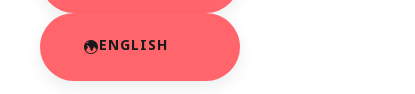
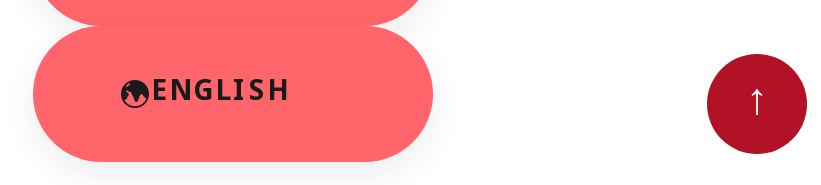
none -> [705,52,809,156] [image]

